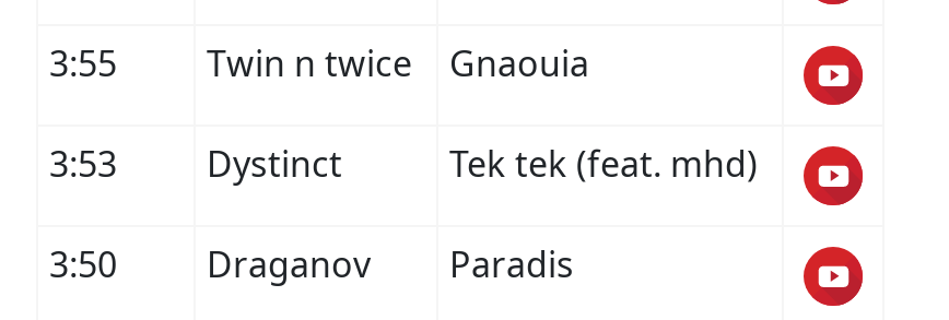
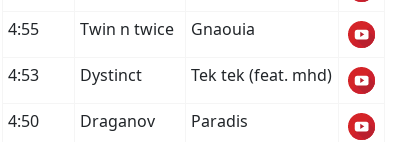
[49,39,589,87] 3:55 Twin n twice Gnaouia -> [8,18,255,40] 4:55 Twin n twice Gnaouia
[49,140,342,188] 3:53 Dystinct -> [8,64,142,86] 4:53 Dystinct
[49,240,574,288] 3:50 Draganov Paradis -> [8,110,248,132] 4:50 Draganov Paradis

